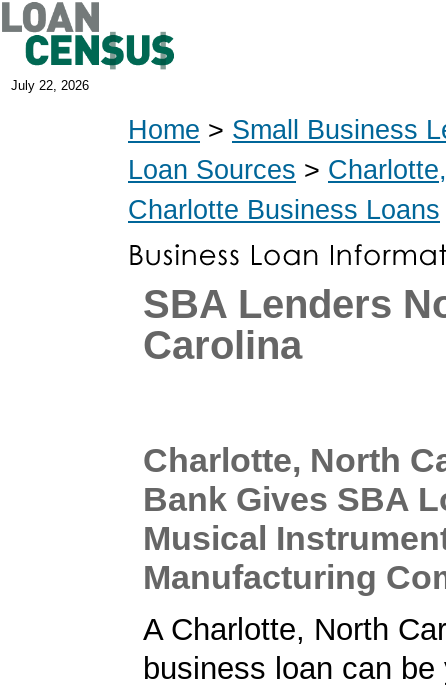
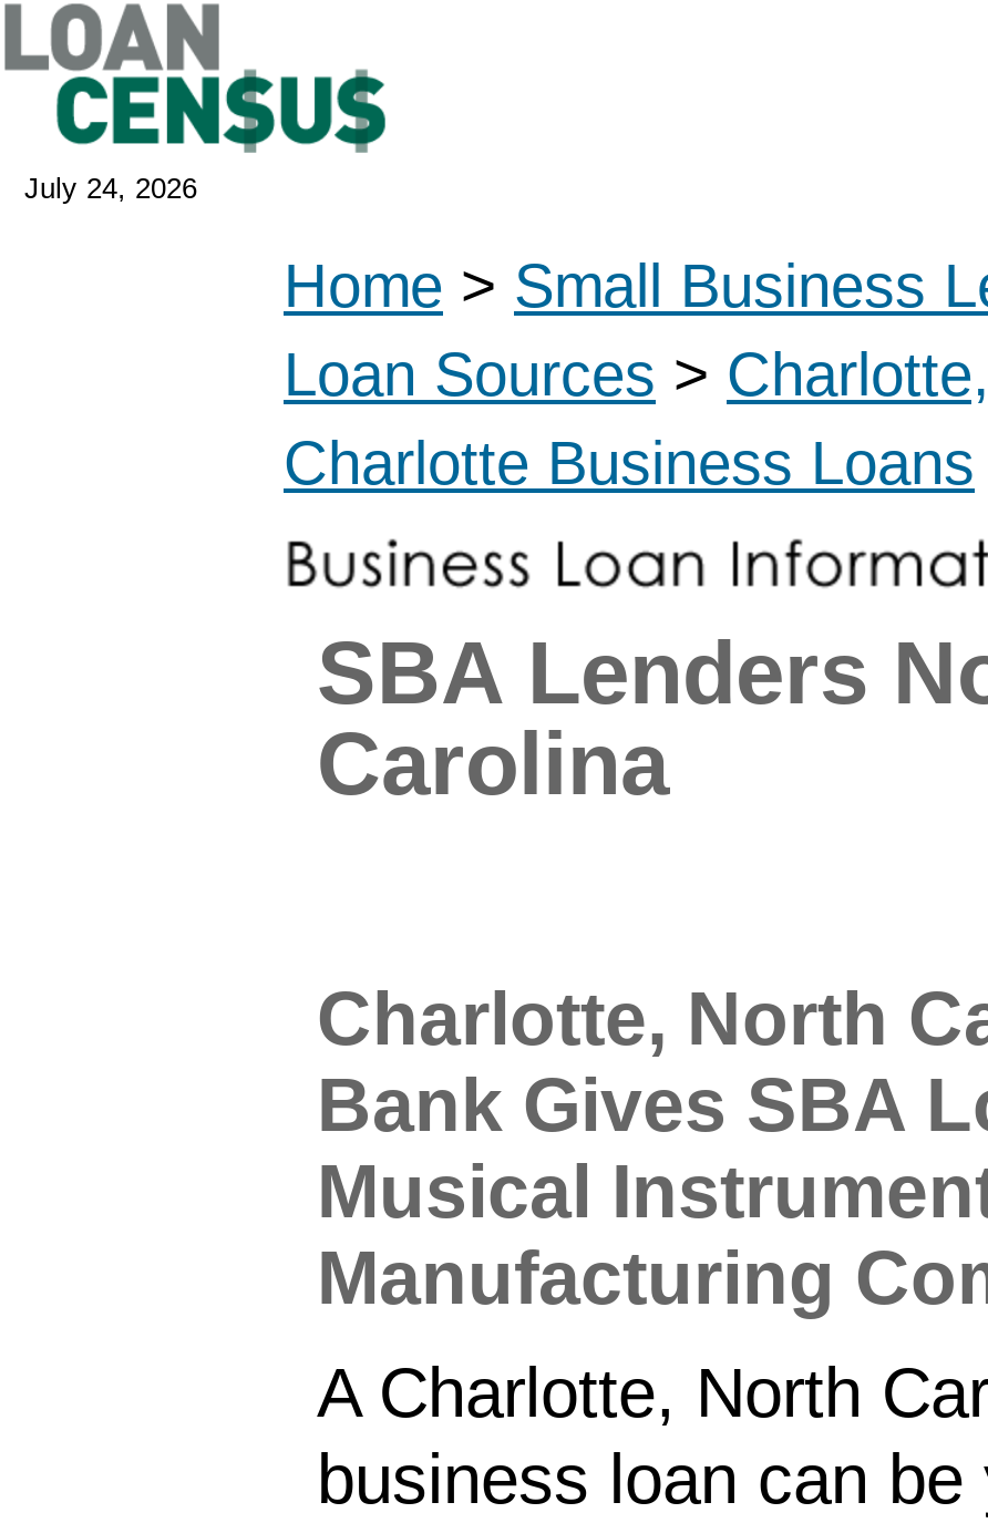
[11,78,89,93] July 22, 2026 -> [24,172,197,205] July 24, 2026

